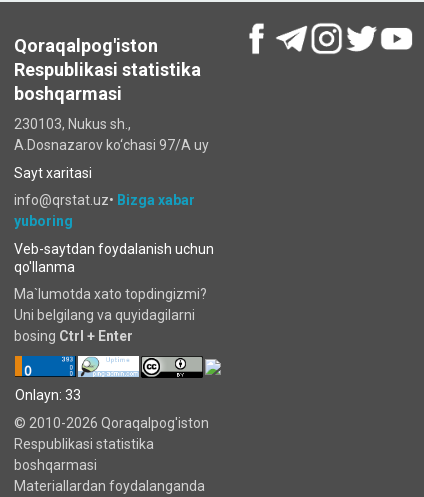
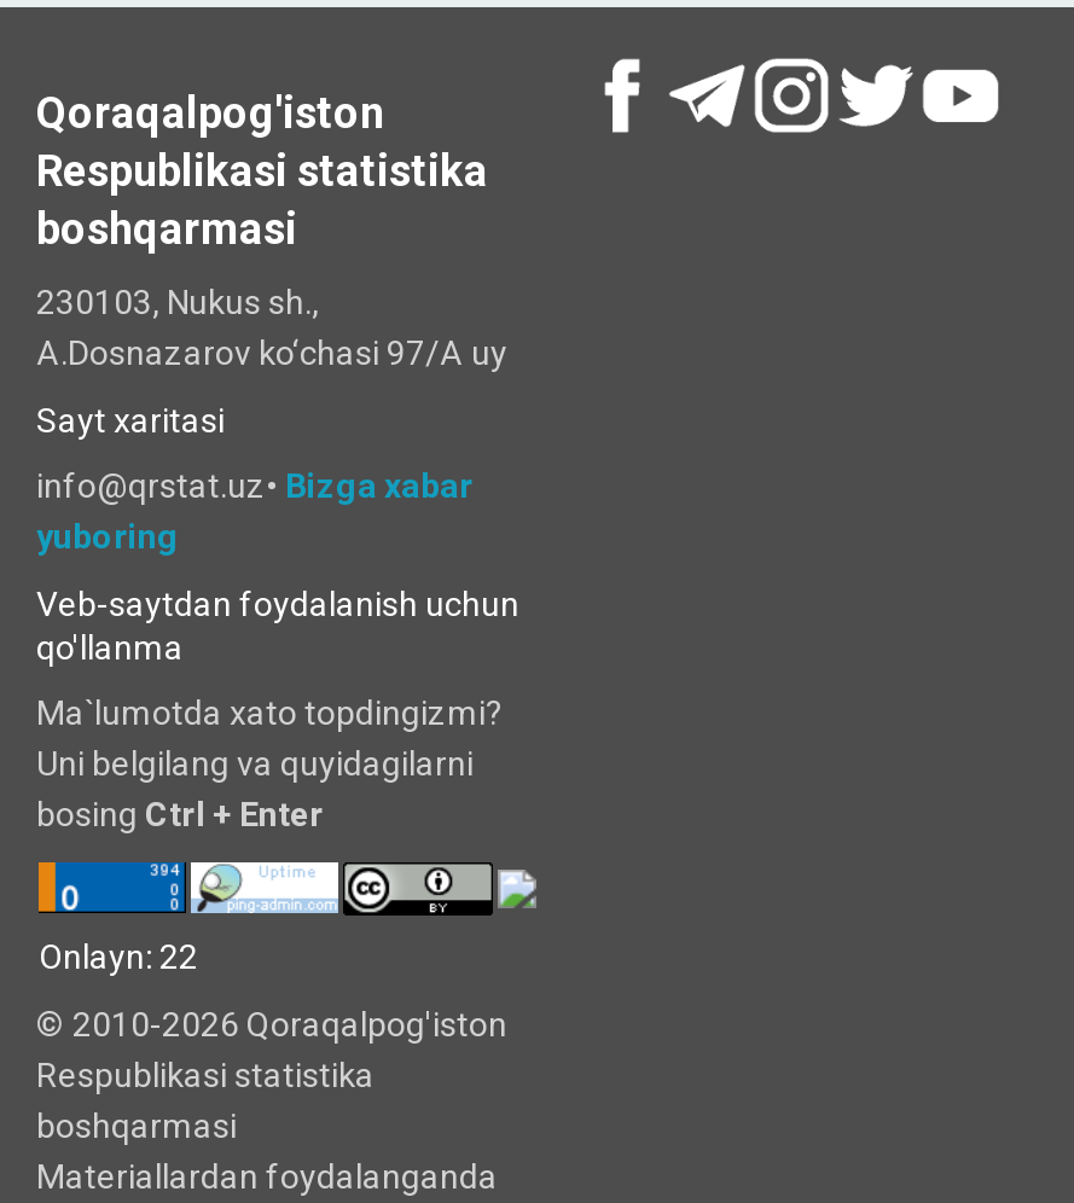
[15,387,81,403] Onlayn: 33 -> [39,938,198,976] Onlayn: 22

